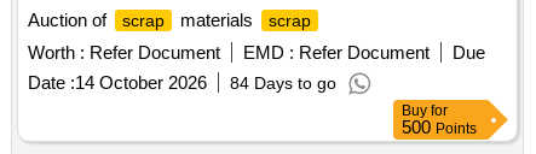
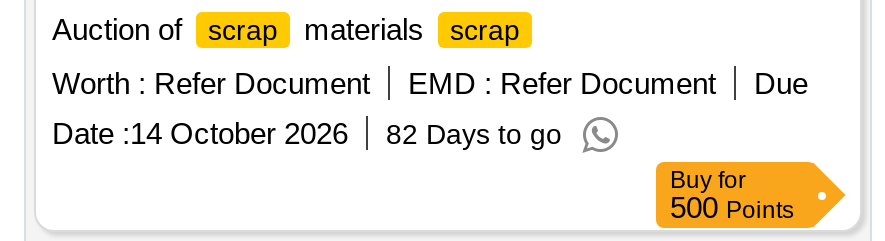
[28,72,336,93] Date : 14 October 2026 84 Days to go -> [52,116,562,150] Date : 14 October 2026 82 Days to go

